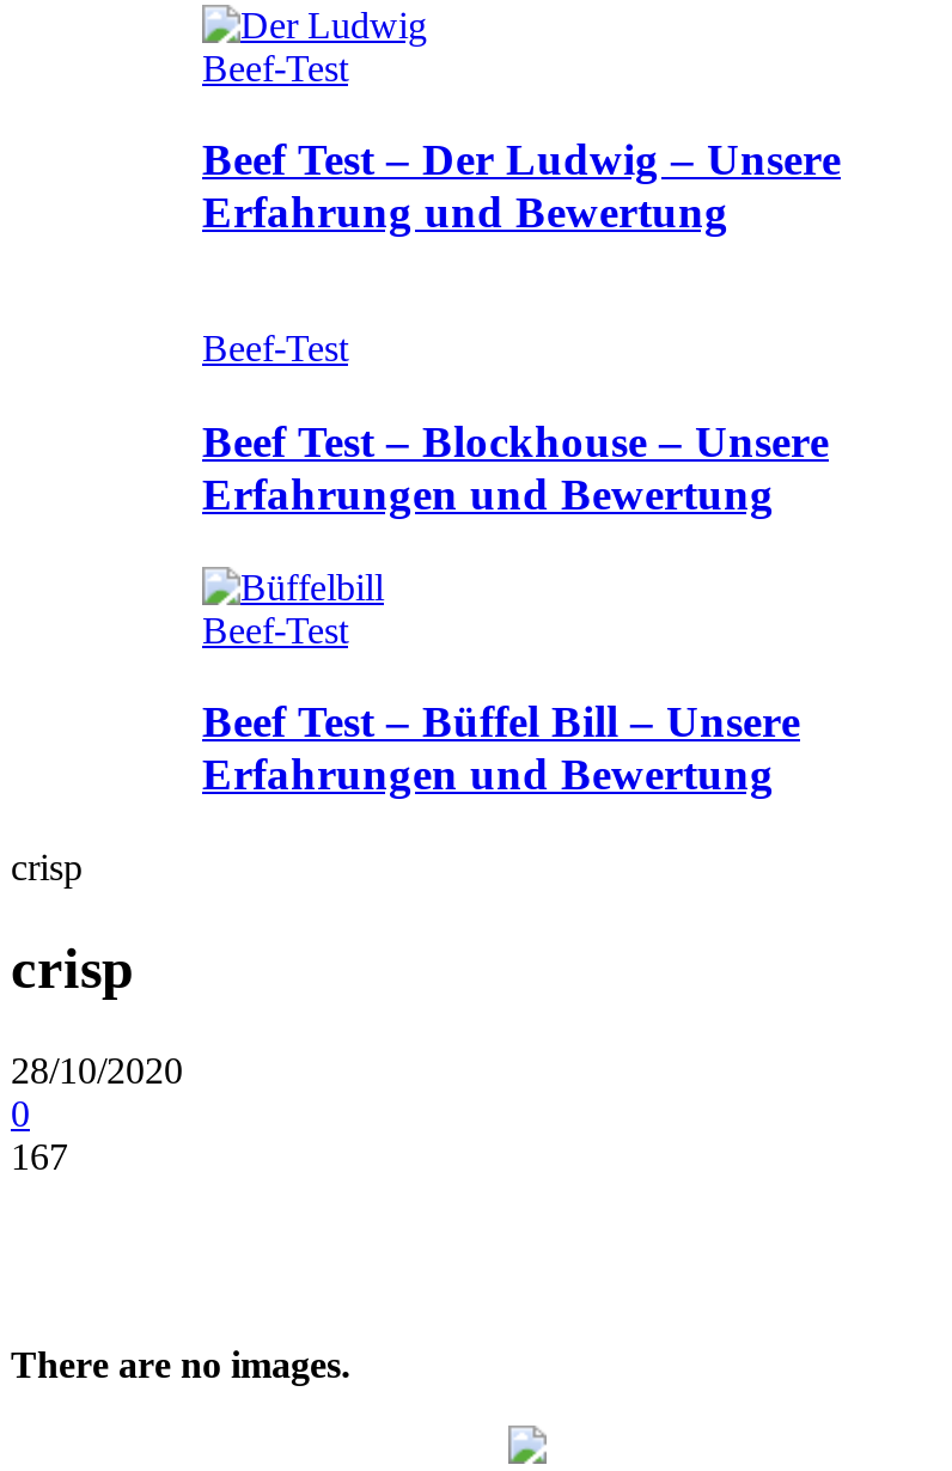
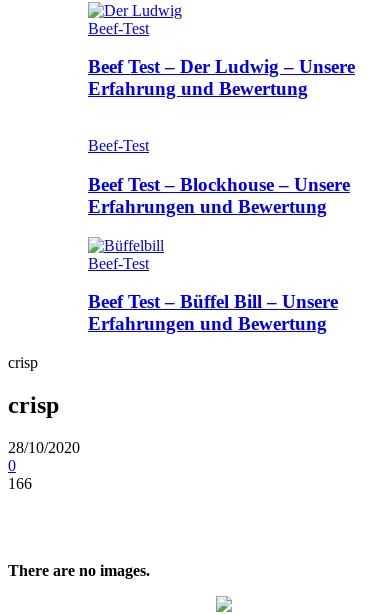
[11,1136,68,1176] 167 -> [8,475,32,492] 166

